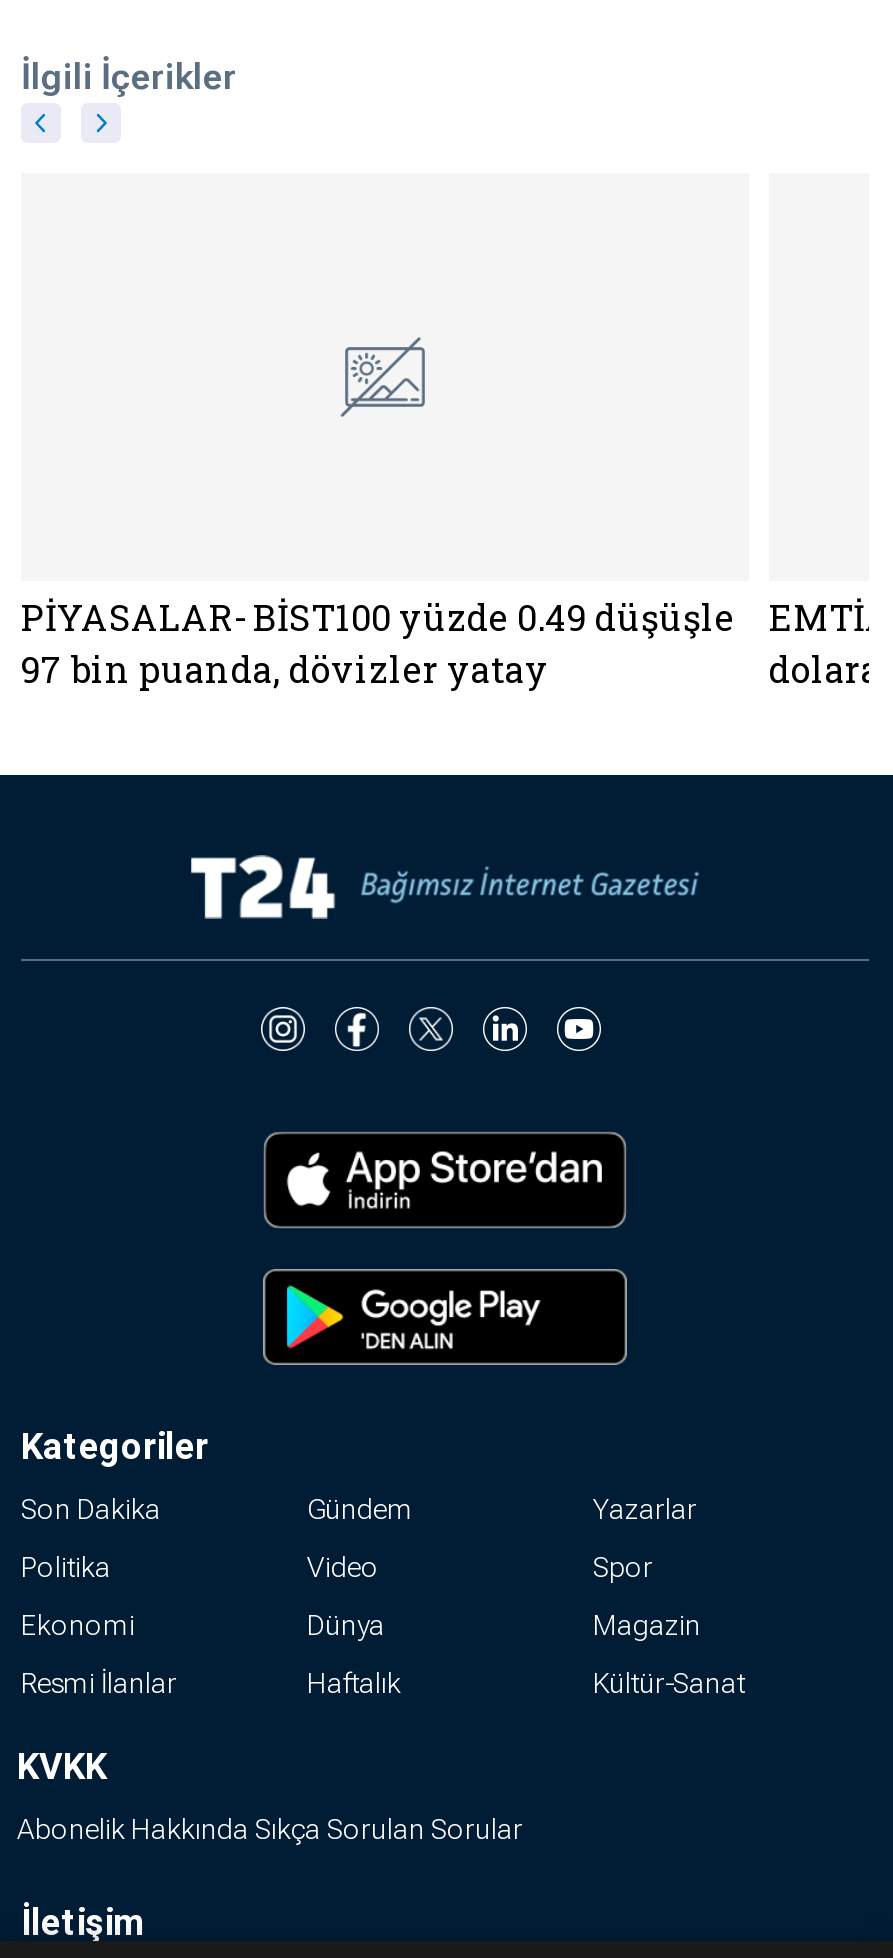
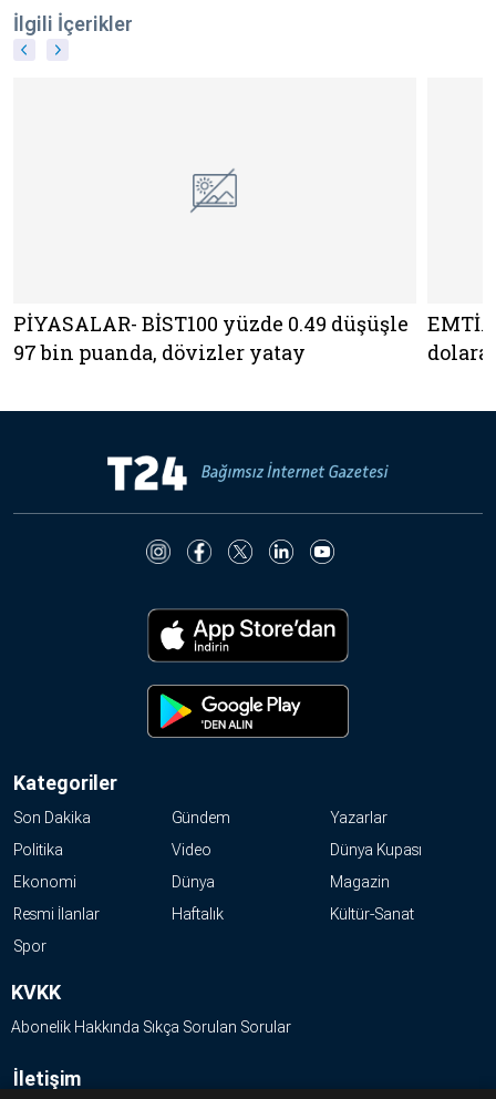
moved [593,1550,653,1582] -> [13,937,46,955]: Spor
none -> [330,840,422,858] Dünya Kupası

